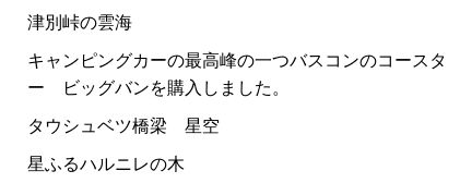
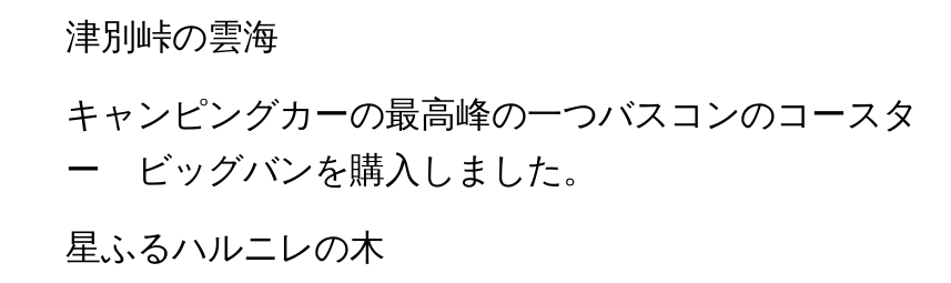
[27,114,220,135] タウシュベツ橋梁 星空 -> none

